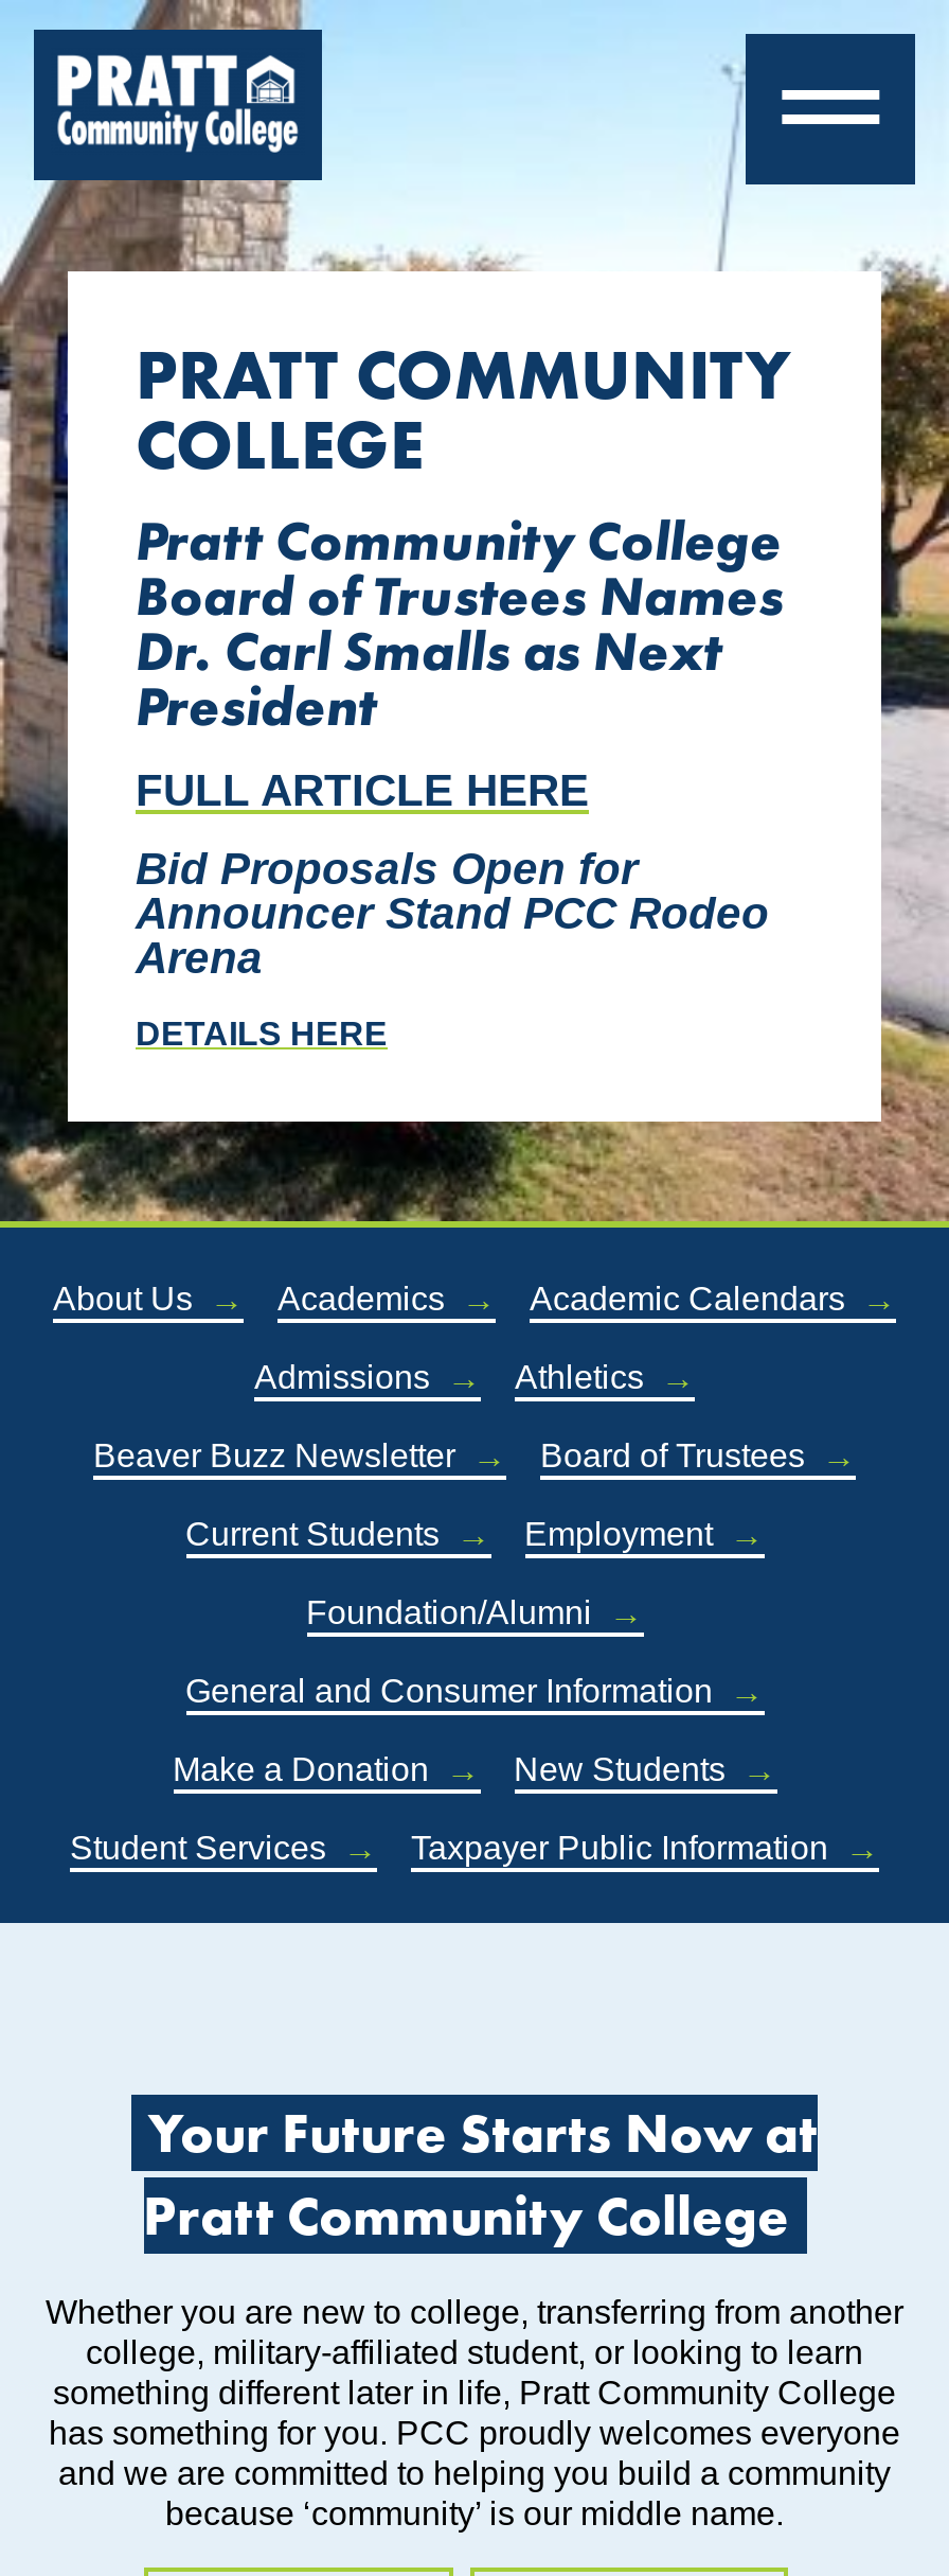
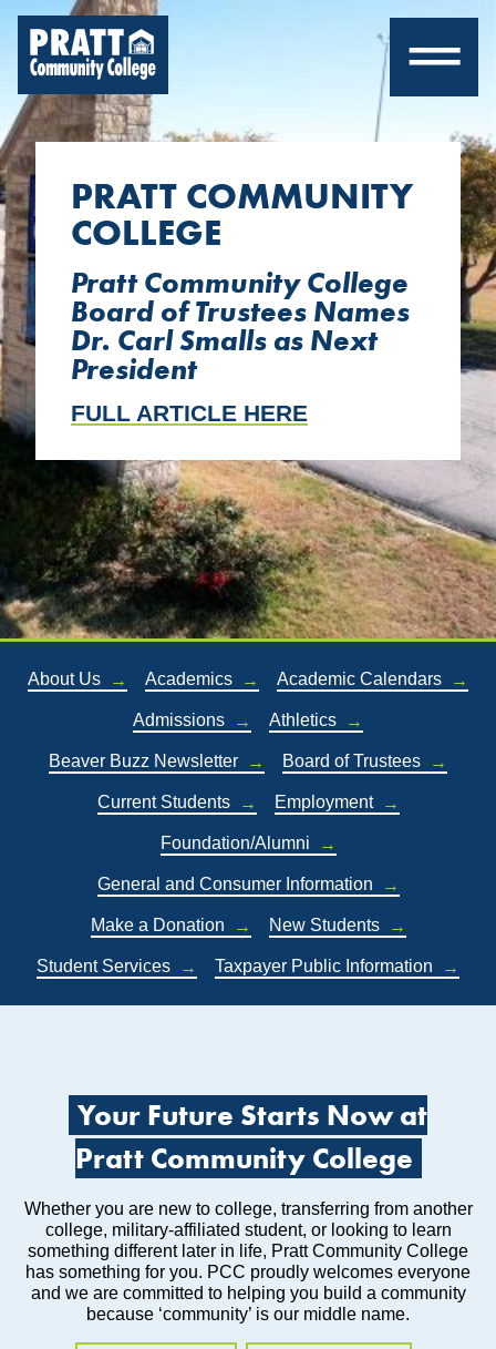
[136,844,769,1052] Bid Proposals Open for | Announcer Stand PCC Rodeo | Arena | DETAILS HERE -> none
[66,880,883,1124] [image] -> [35,459,461,587] [image]

